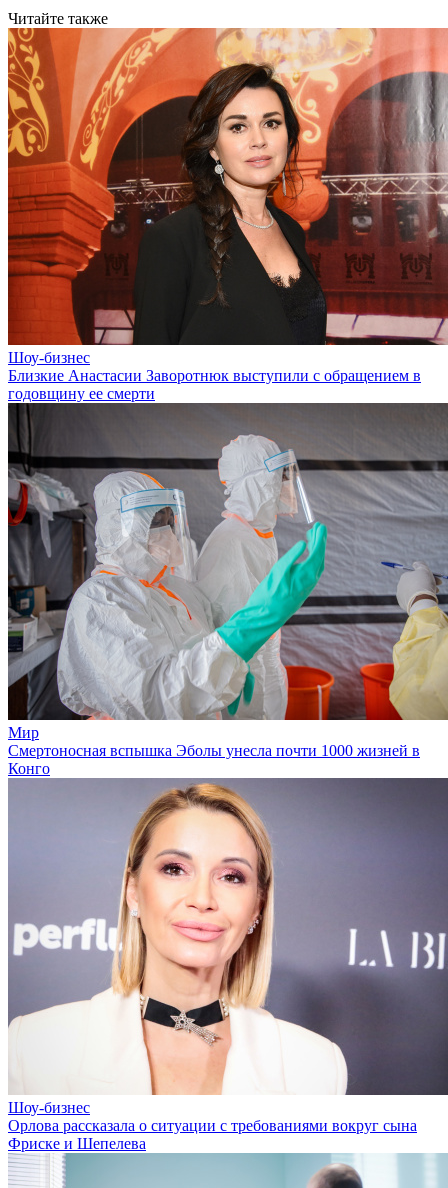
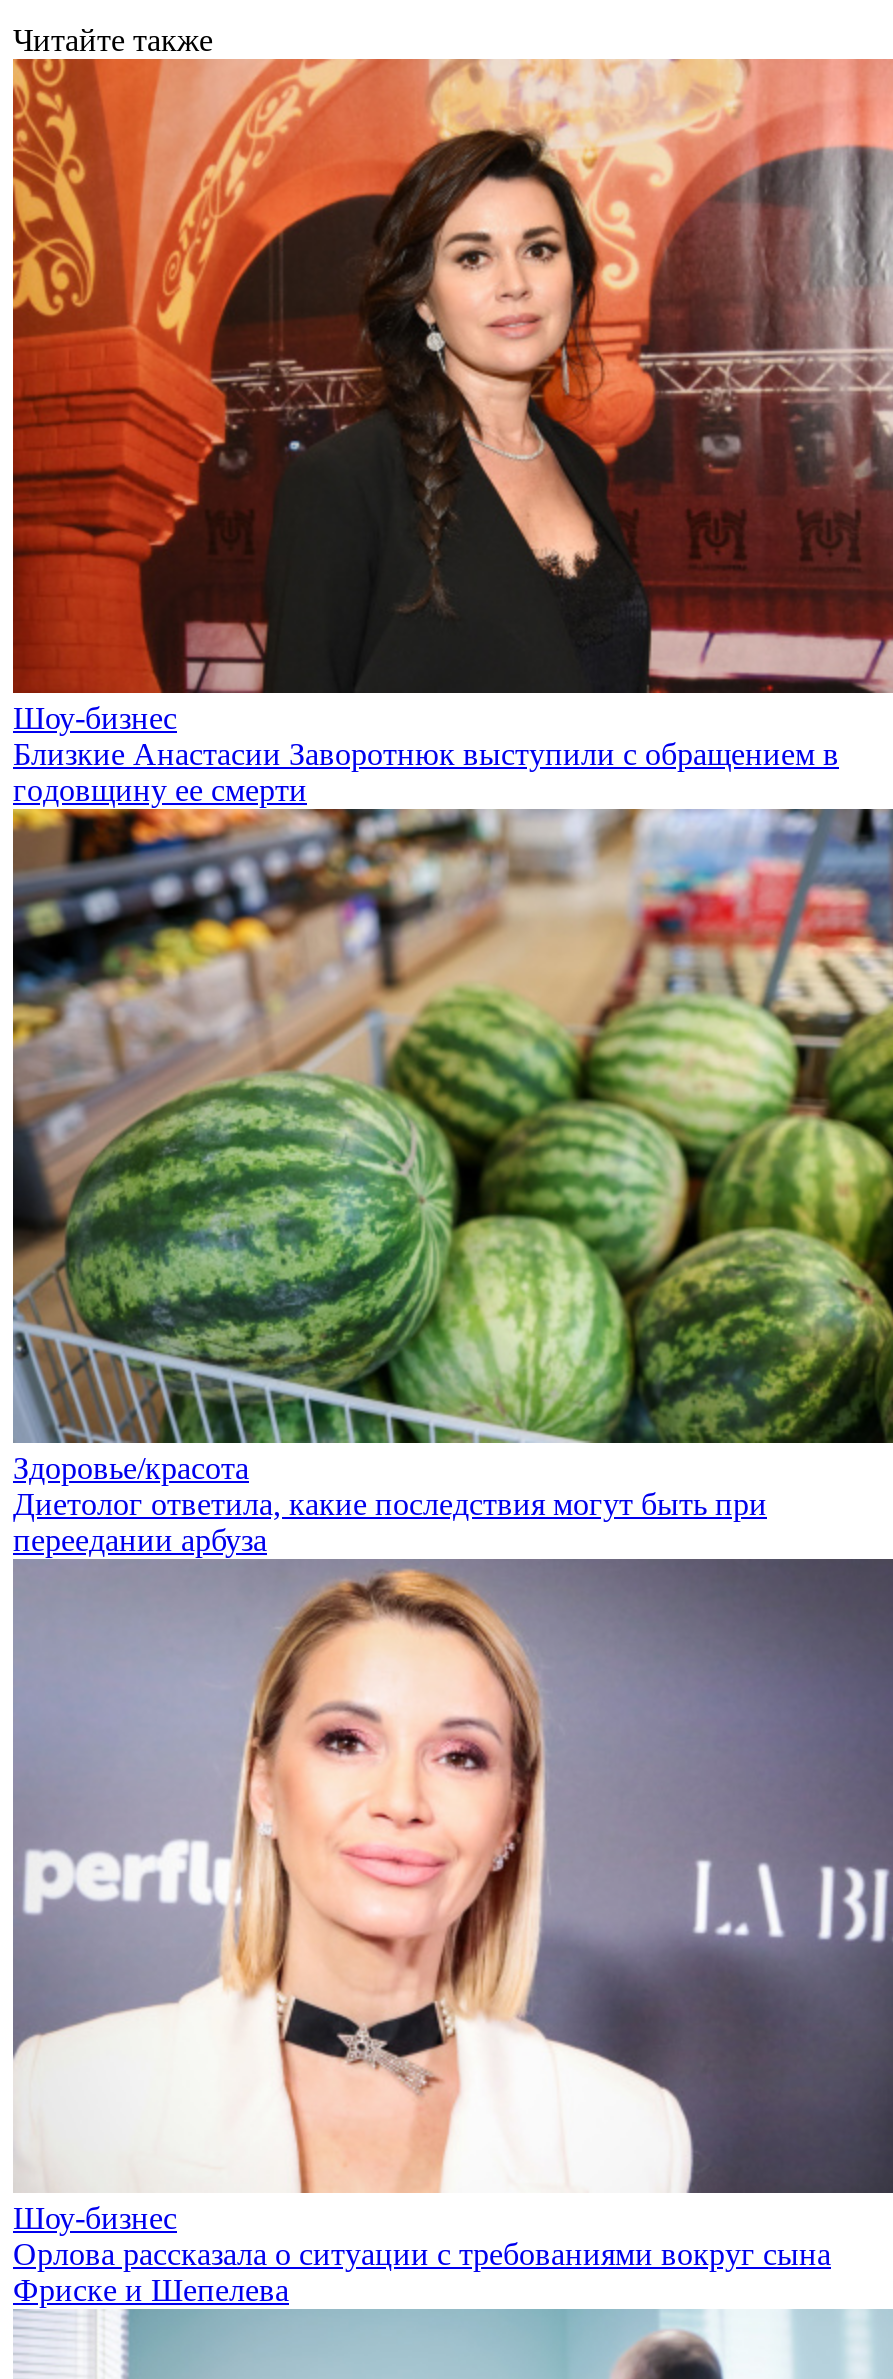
[7,402,445,777] [image] | Мир | Смертоносная вспышка Эболы унесла почти 1000 жизней в | Конго -> [11,809,887,1557] [image] | Здоровье/красота | Диетолог ответила, какие последствия могут быть при | переедании арбуза

